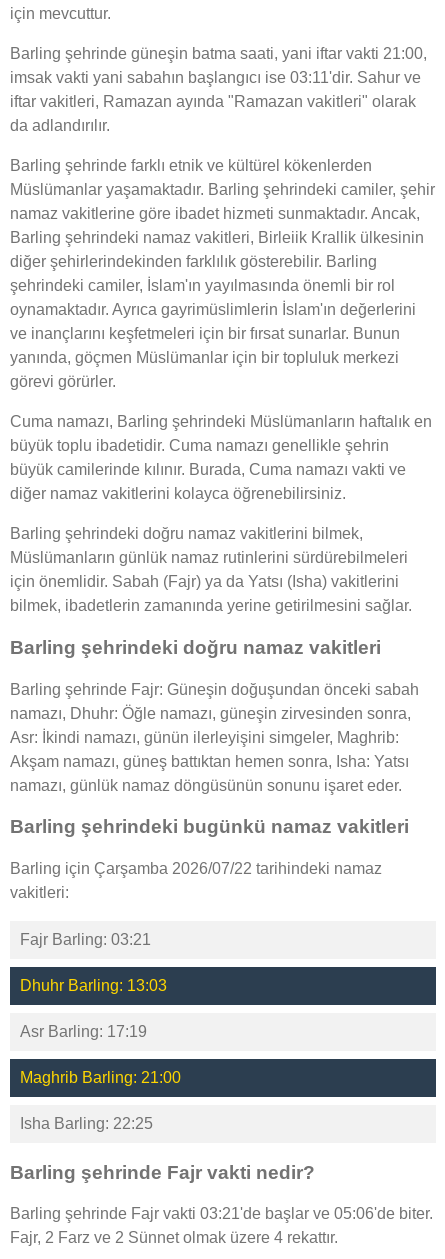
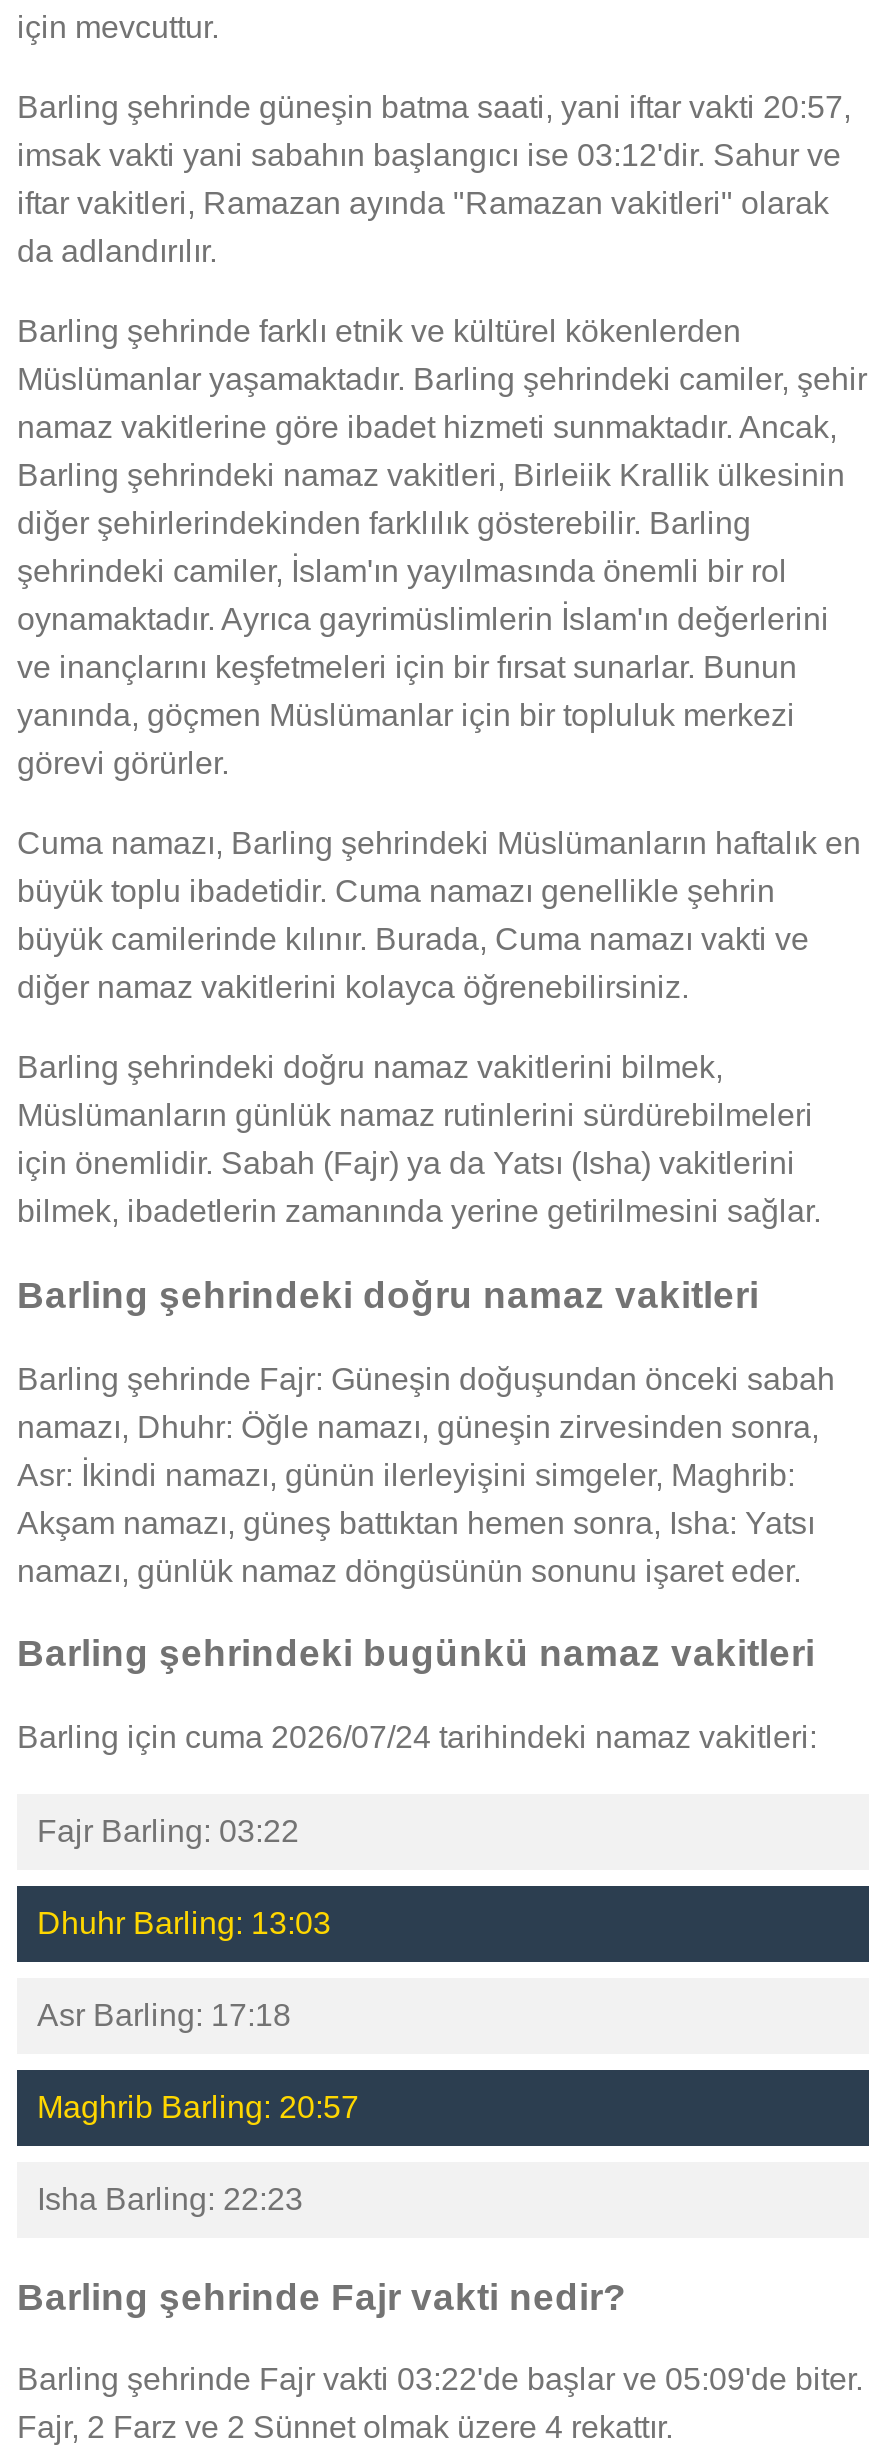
[10,45,427,62] Barling şehrinde güneşin batma saati, yani iftar vakti 21:00, -> [17,90,851,124] Barling şehrinde güneşin batma saati, yani iftar vakti 20:57,
[10,69,421,86] imsak vakti yani sabahın başlangıcı ise 03:11'dir. Sahur ve -> [17,138,841,172] imsak vakti yani sabahın başlangıcı ise 03:12'dir. Sahur ve
[10,860,382,901] Barling için Çarşamba 2026/07/22 tarihindeki namaz | vakitleri: -> [17,1720,817,1754] Barling için cuma 2026/07/24 tarihindeki namaz vakitleri:
[20,931,151,948] Fajr Barling: 03:21 -> [37,1814,299,1848] Fajr Barling: 03:22
[20,1023,147,1040] Asr Barling: 17:19 -> [37,1998,291,2032] Asr Barling: 17:18
[20,1069,181,1086] Maghrib Barling: 21:00 -> [37,2090,359,2124] Maghrib Barling: 20:57
[20,1115,153,1132] Isha Barling: 22:25 -> [37,2182,303,2216] Isha Barling: 22:23
[10,1205,433,1222] Barling şehrinde Fajr vakti 03:21'de başlar ve 05:06'de biter. -> [17,2363,863,2397] Barling şehrinde Fajr vakti 03:22'de başlar ve 05:09'de biter.

